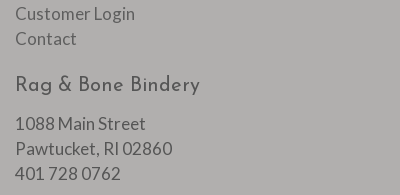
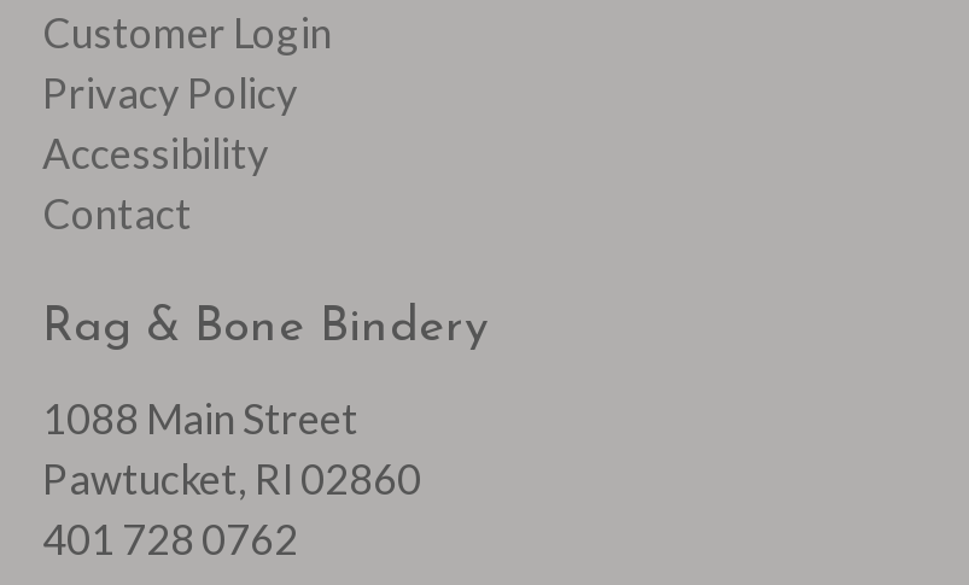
none -> [42,67,298,178] Privacy Policy | Accessibility

